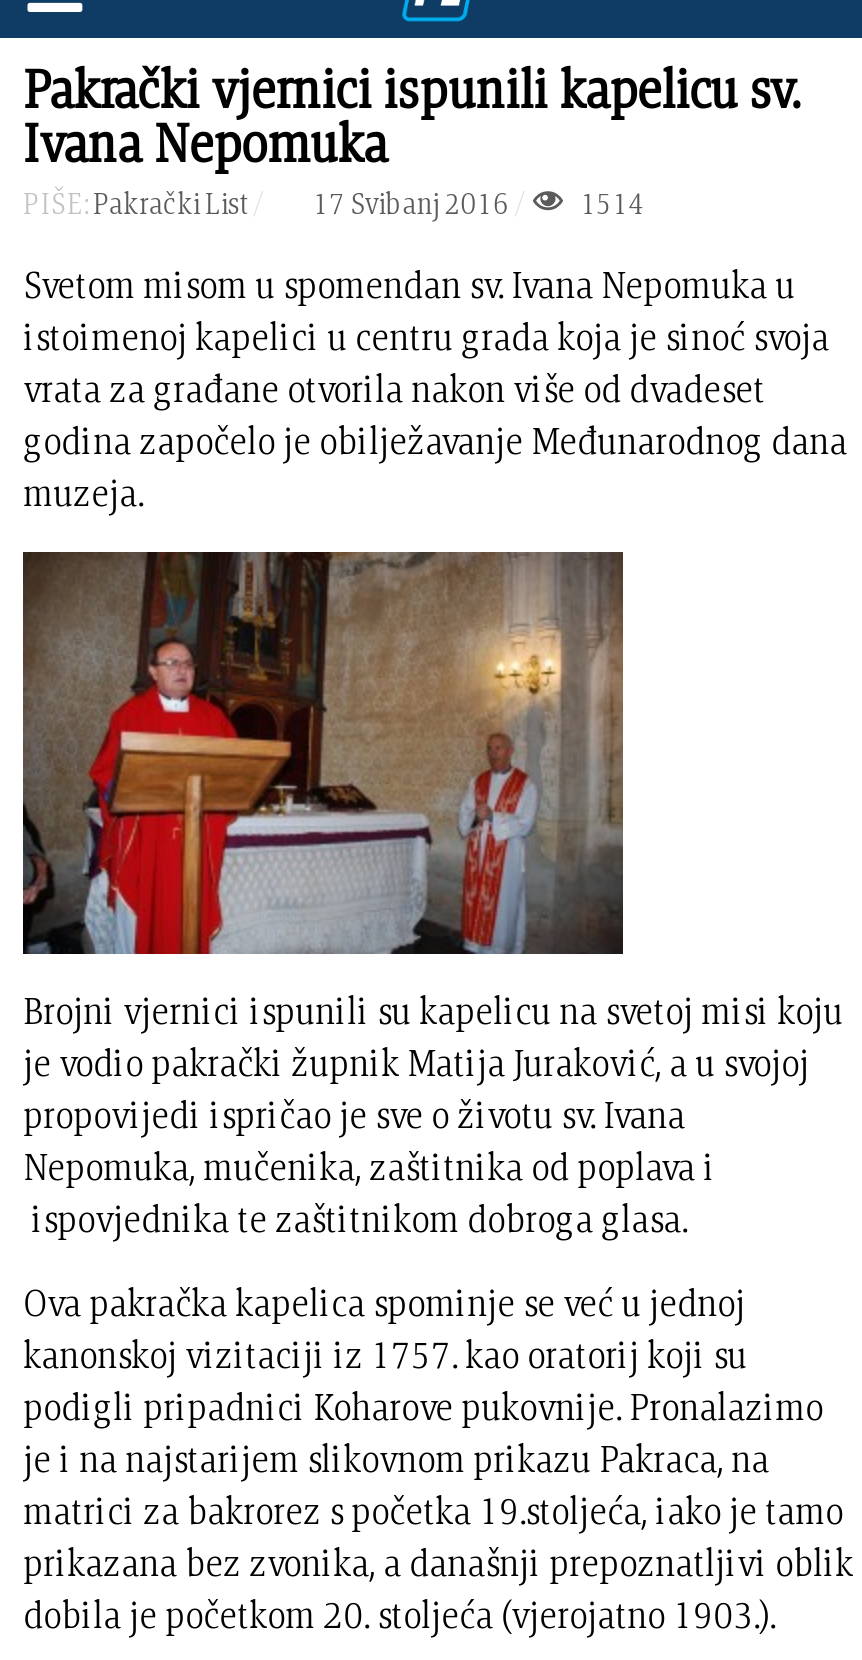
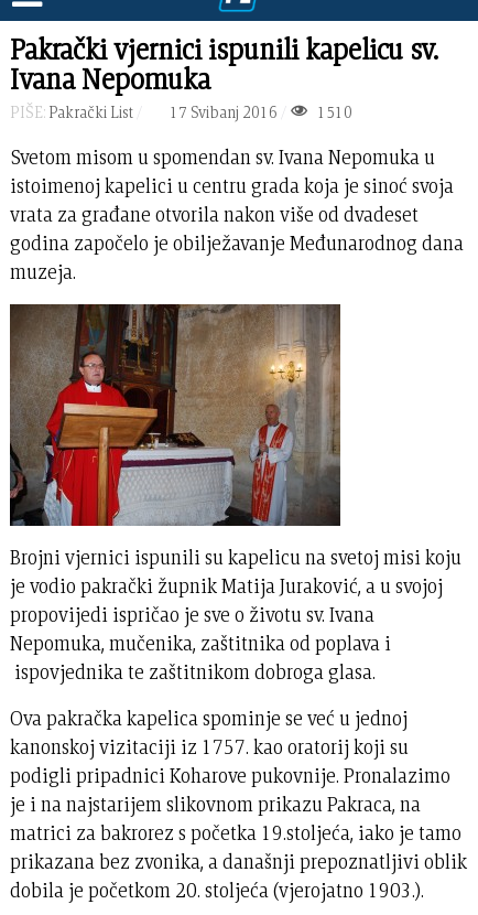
[574,184,644,222] 1514 -> [314,102,352,123] 1510

